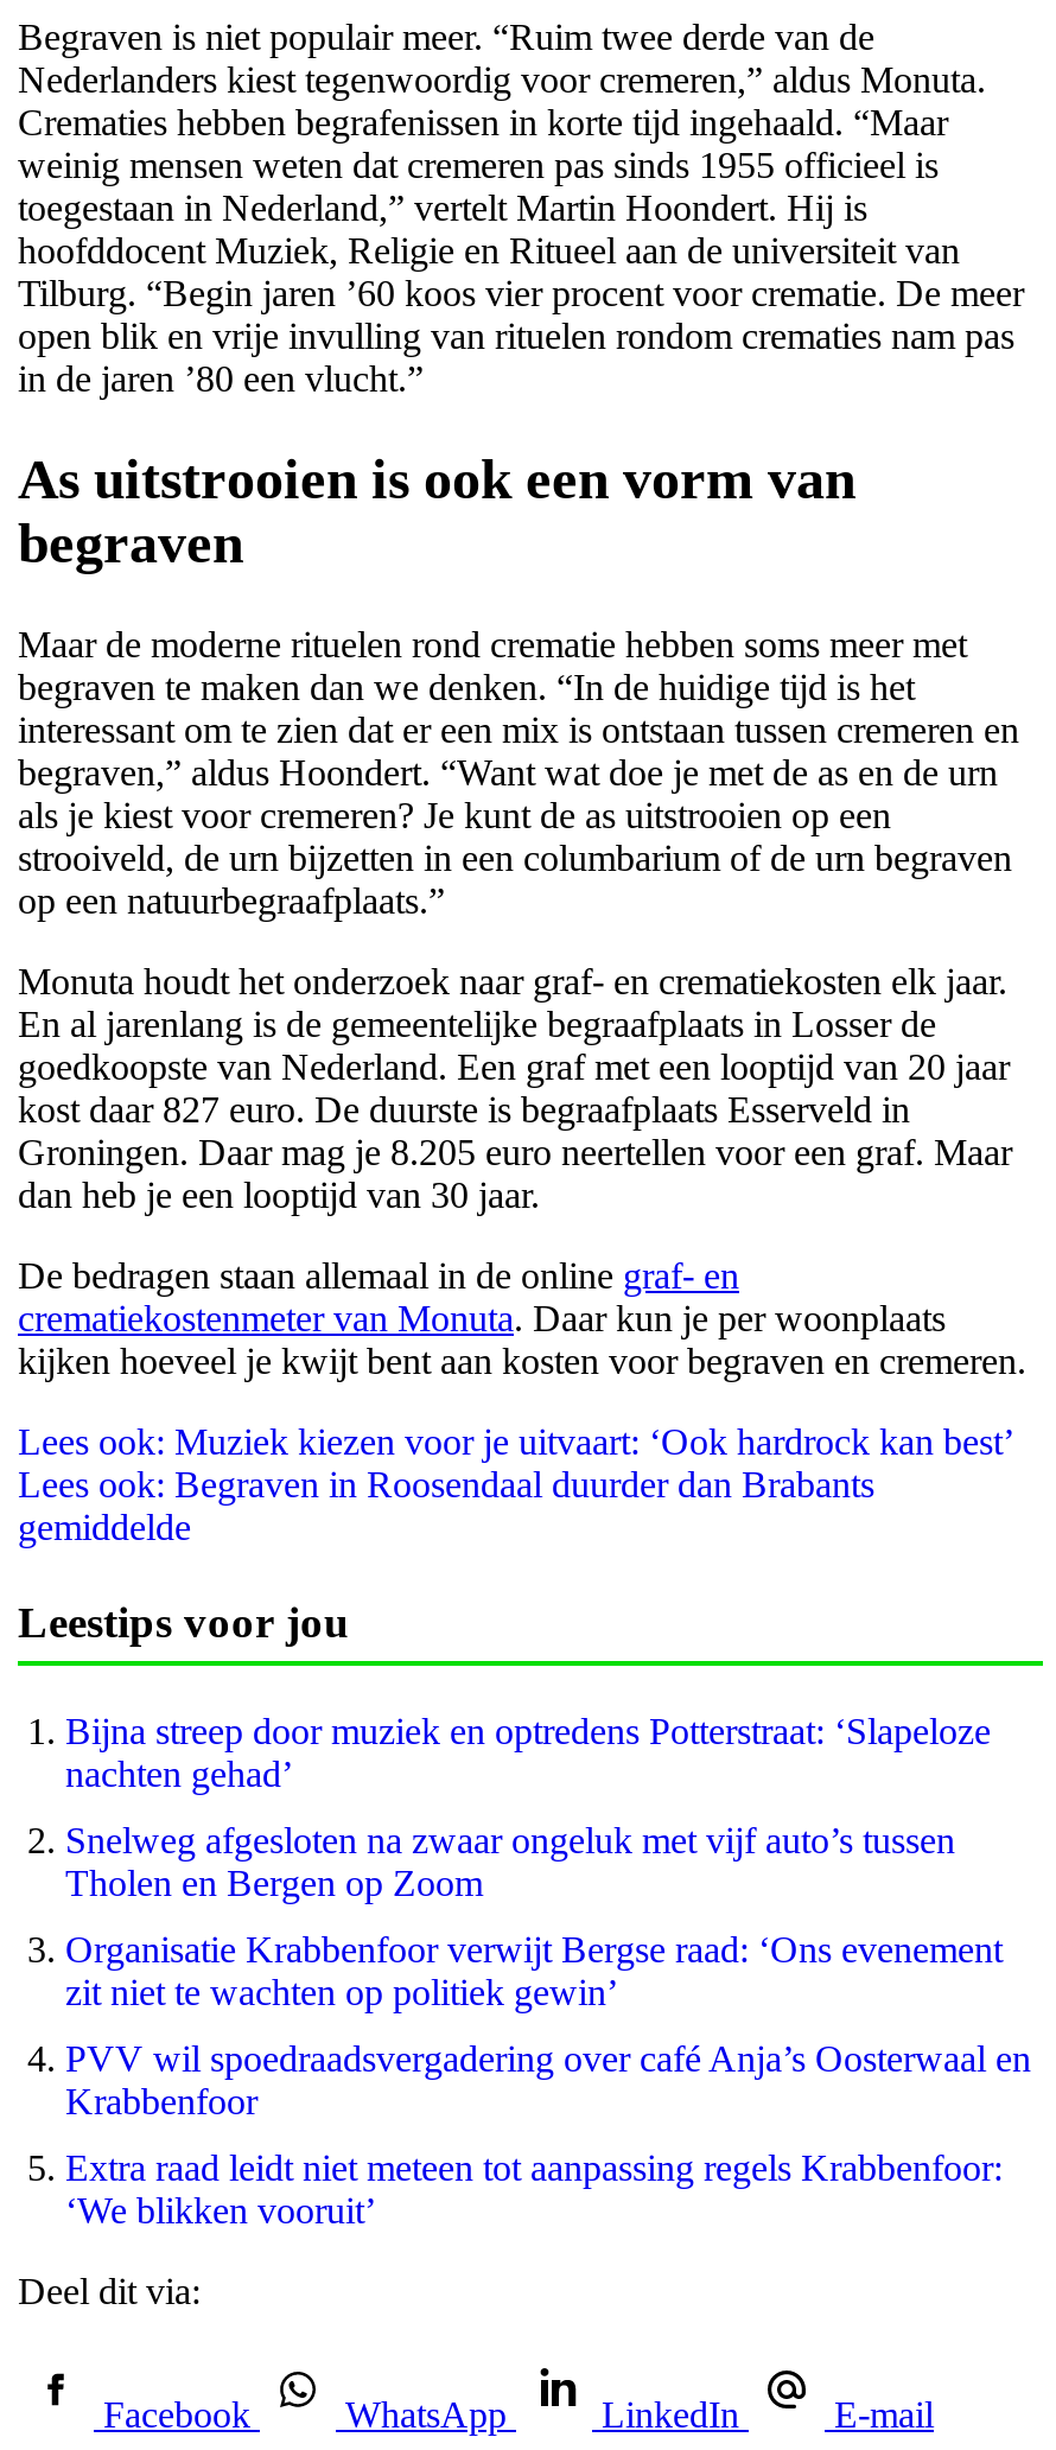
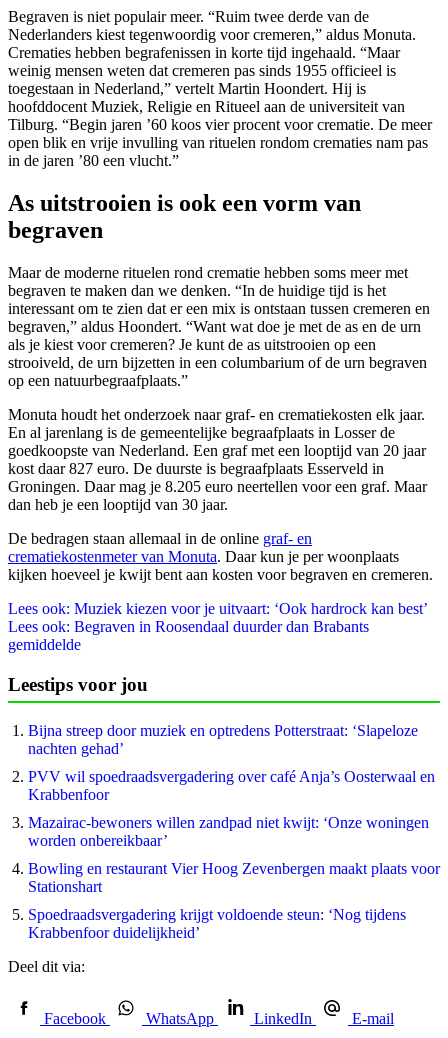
[65,1820,1003,2012] Snelweg afgesloten na zwaar ongeluk met vijf auto’s tussen | Tholen en Bergen op Zoom | Organisatie Krabbenfoor verwijt Bergse raad: ‘Ons evenement | zit niet te wachten op politiek gewin’ -> none
moved [65,2038,1031,2121] -> [28,768,435,803]: PVV wil spoedraadsvergadering over café Anja’s Oosterwaal en | Krabbenfoor
[65,2147,1003,2230] Extra raad leidt niet meteen tot aanpassing regels Krabbenfoor: | ‘We blikken vooruit’ -> [28,814,440,941] Mazairac-bewoners willen zandpad niet kwijt: ‘Onze woningen | worden onbereikbaar’ | Bowling en restaurant Vier Hoog Zevenbergen maakt plaats voor | Stationshart | Spoedraadsvergadering krijgt voldoende steun: ‘Nog tijdens | Krabbenfoor duidelijkheid’

